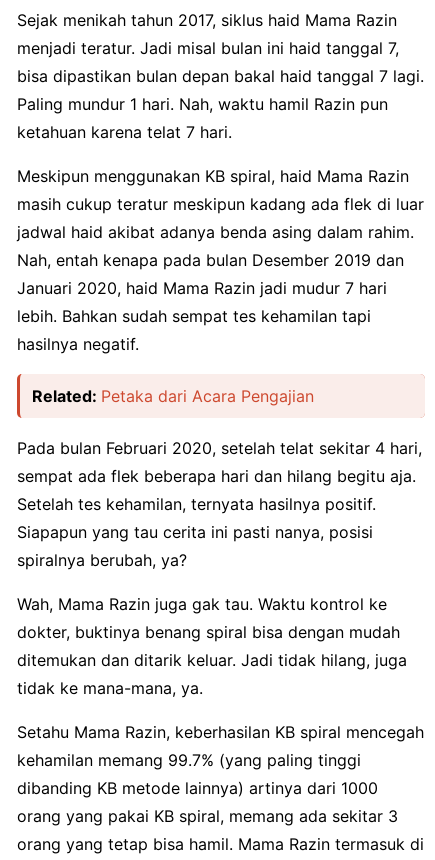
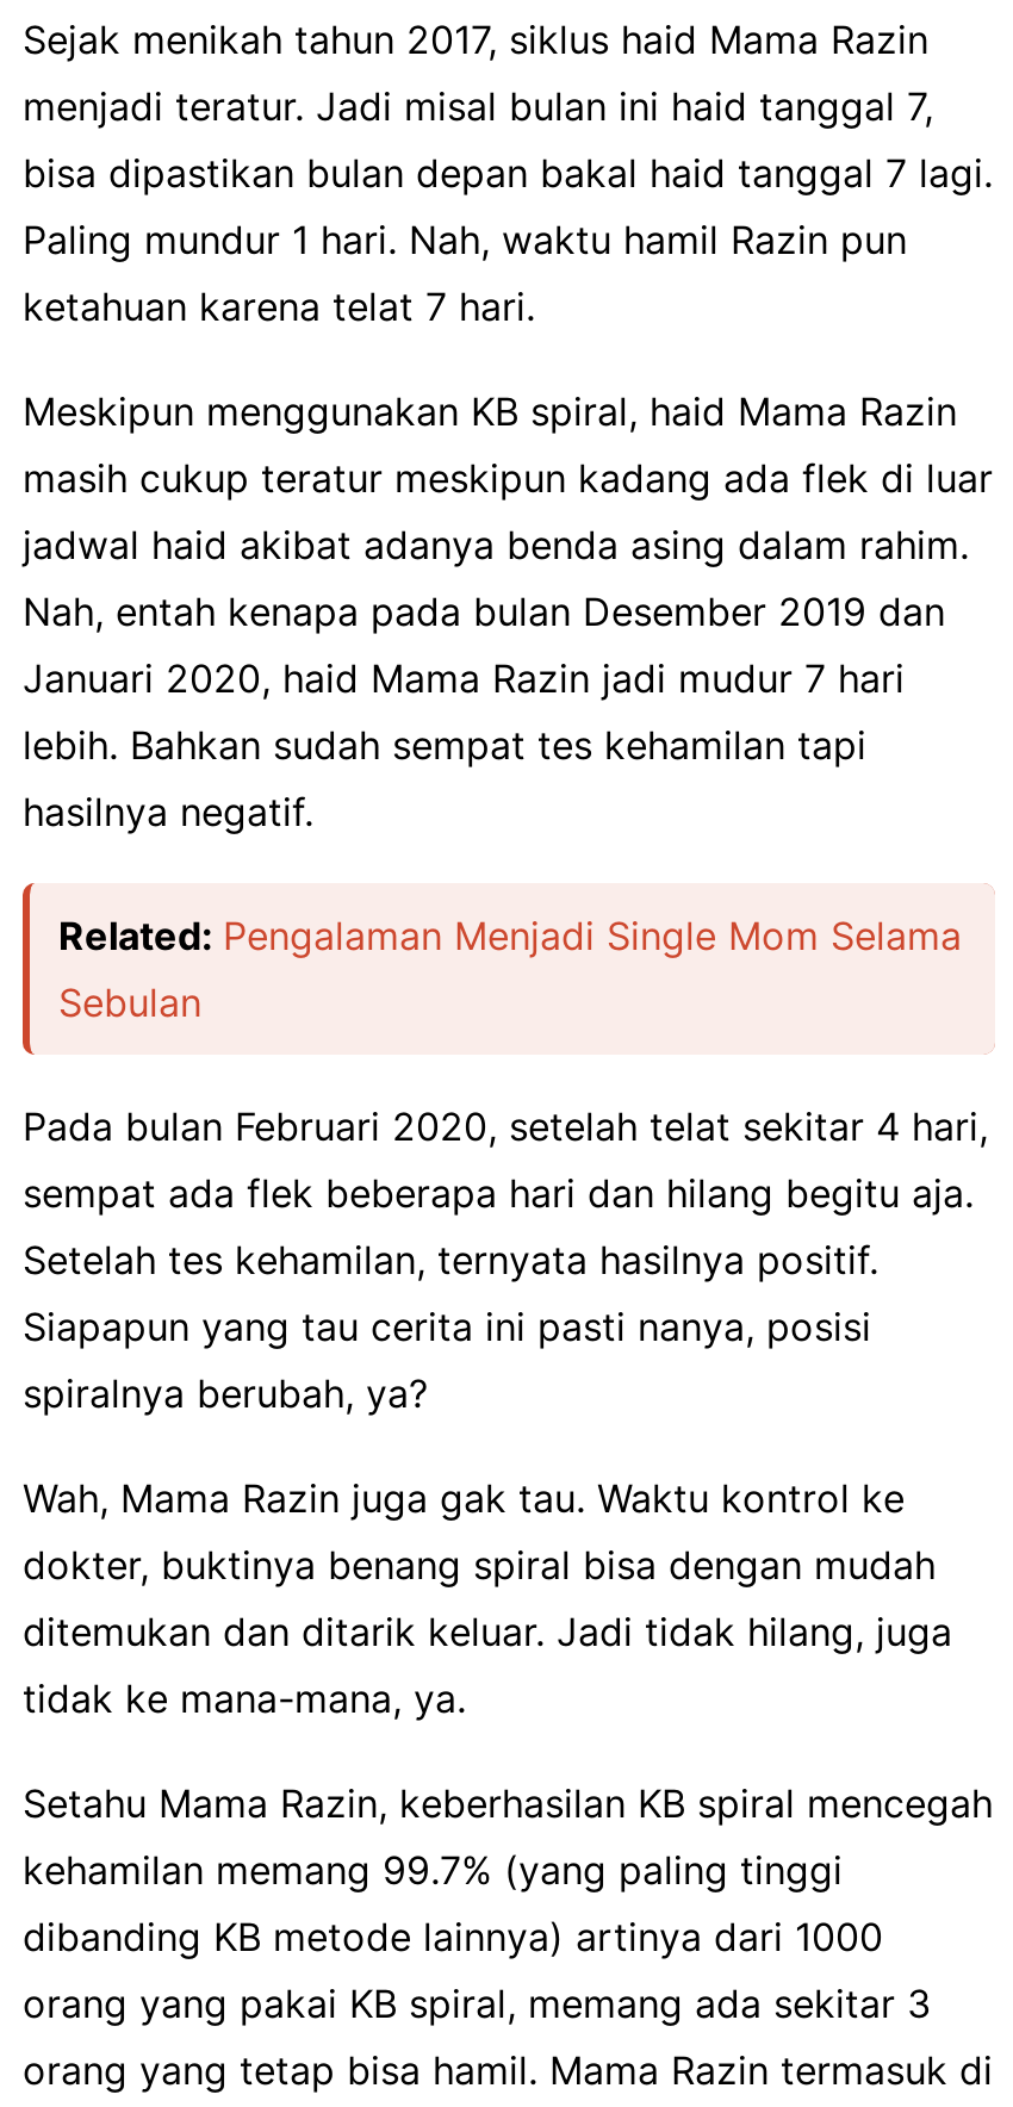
[32,386,314,406] Related: Petaka dari Acara Pengajian -> [58,912,962,1026] Related: Pengalaman Menjadi Single Mom Selama | Sebulan

